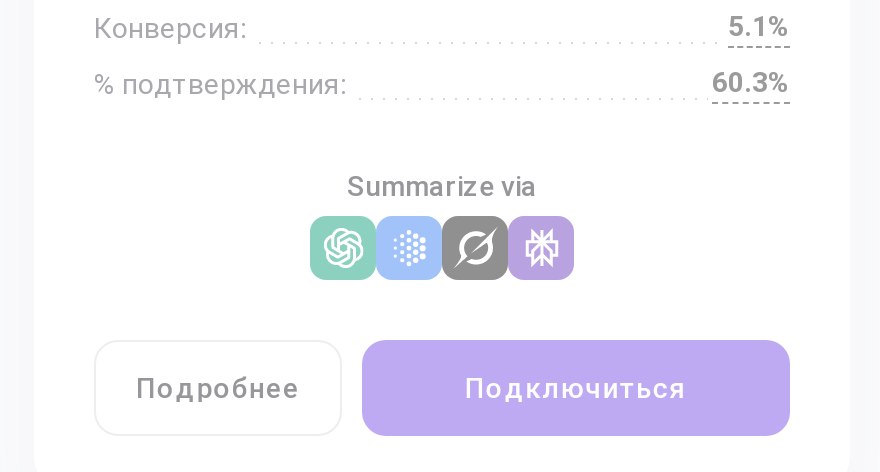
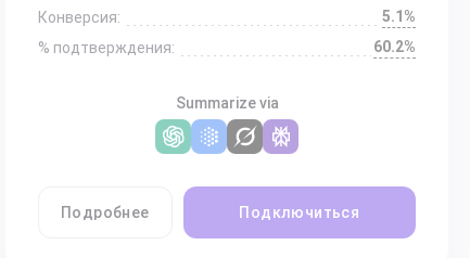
[712,66,790,98] 60.3% -> [373,38,416,55] 60.2%

